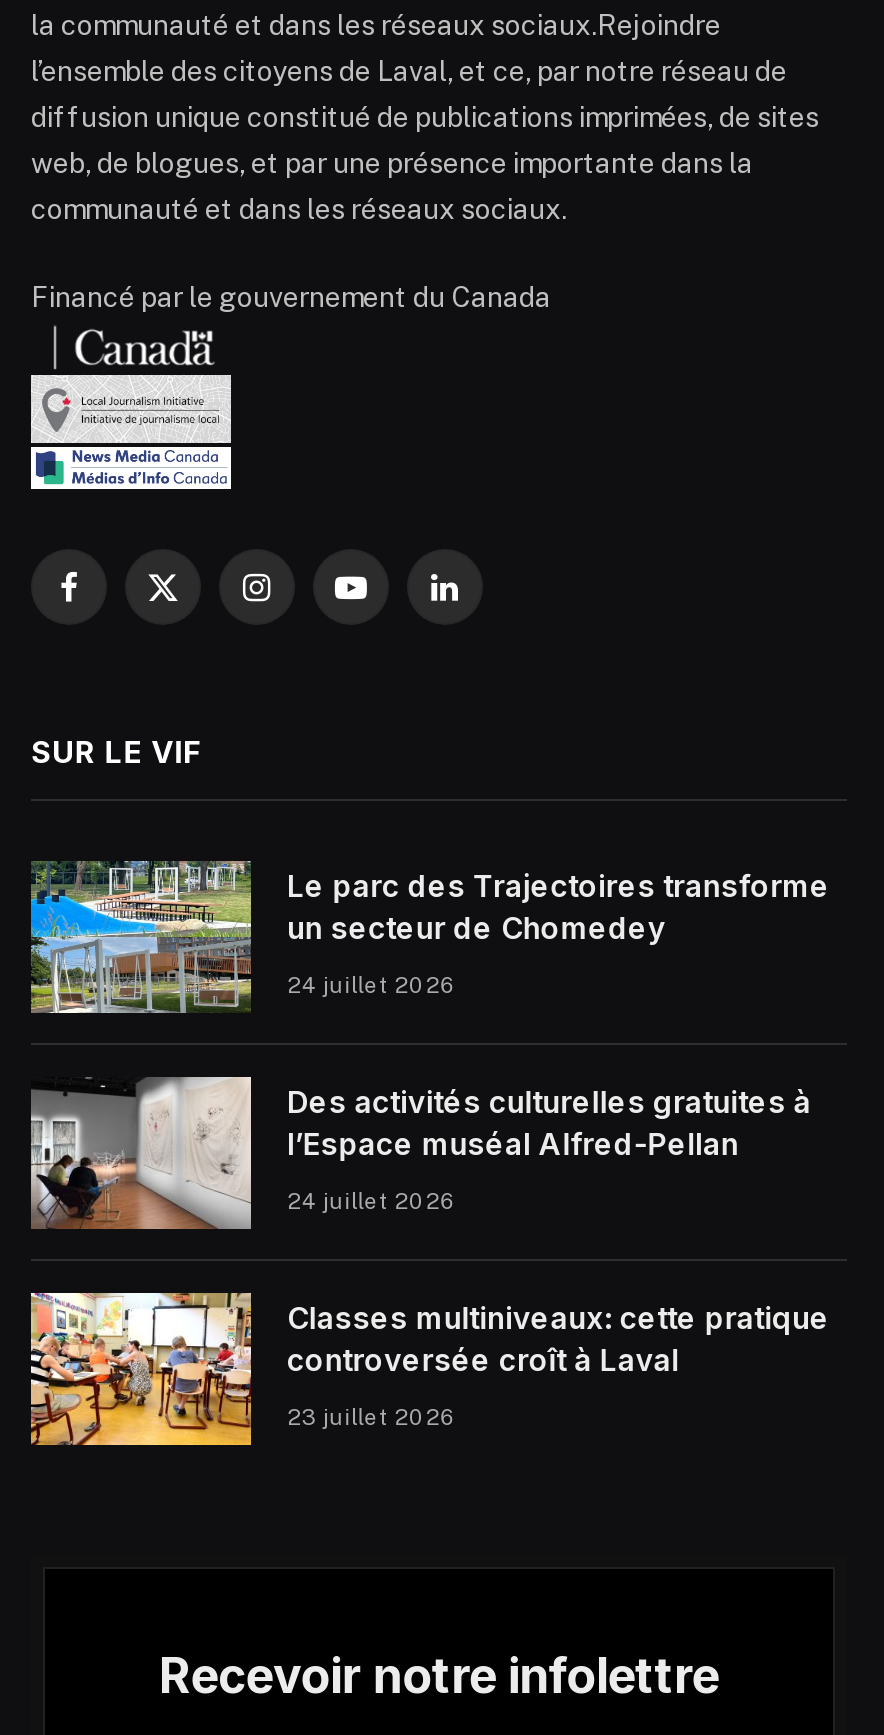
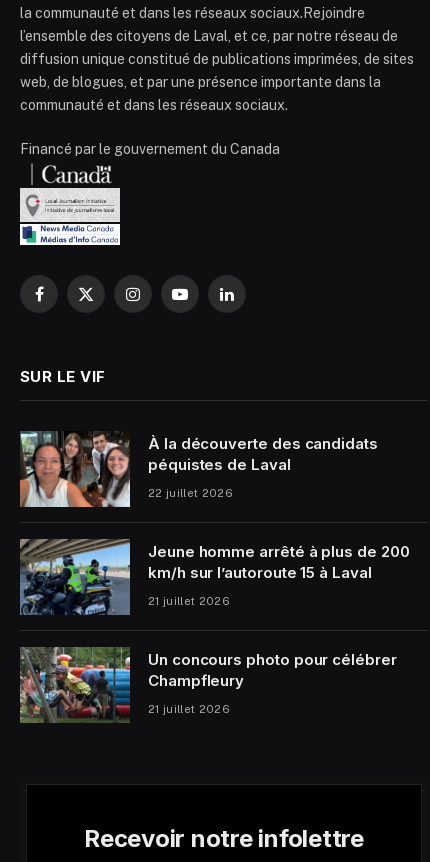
[29,859,830,1015] [image] | Le parc des Trajectoires transforme | un secteur de Chomedey -> [19,431,378,508] [image] | À la découverte des candidats | péquistes de Laval
[287,974,457,998] 24 juillet 2026 -> [148,487,233,499] 22 juillet 2026
[29,1075,811,1231] [image] | Des activités culturelles gratuites à | l’Espace muséal Alfred-Pellan -> [19,538,410,616] [image] | Jeune homme arrêté à plus de 200 | km/h sur l’autoroute 15 à Laval
[287,1190,457,1214] 24 juillet 2026 -> [148,595,230,607] 21 juillet 2026
[29,1291,830,1447] [image] | Classes multiniveaux: cette pratique | controversée croît à Laval -> [19,647,397,723] [image] | Un concours photo pour célébrer | Champfleury
[287,1406,457,1430] 23 juillet 2026 -> [148,703,230,715] 21 juillet 2026

